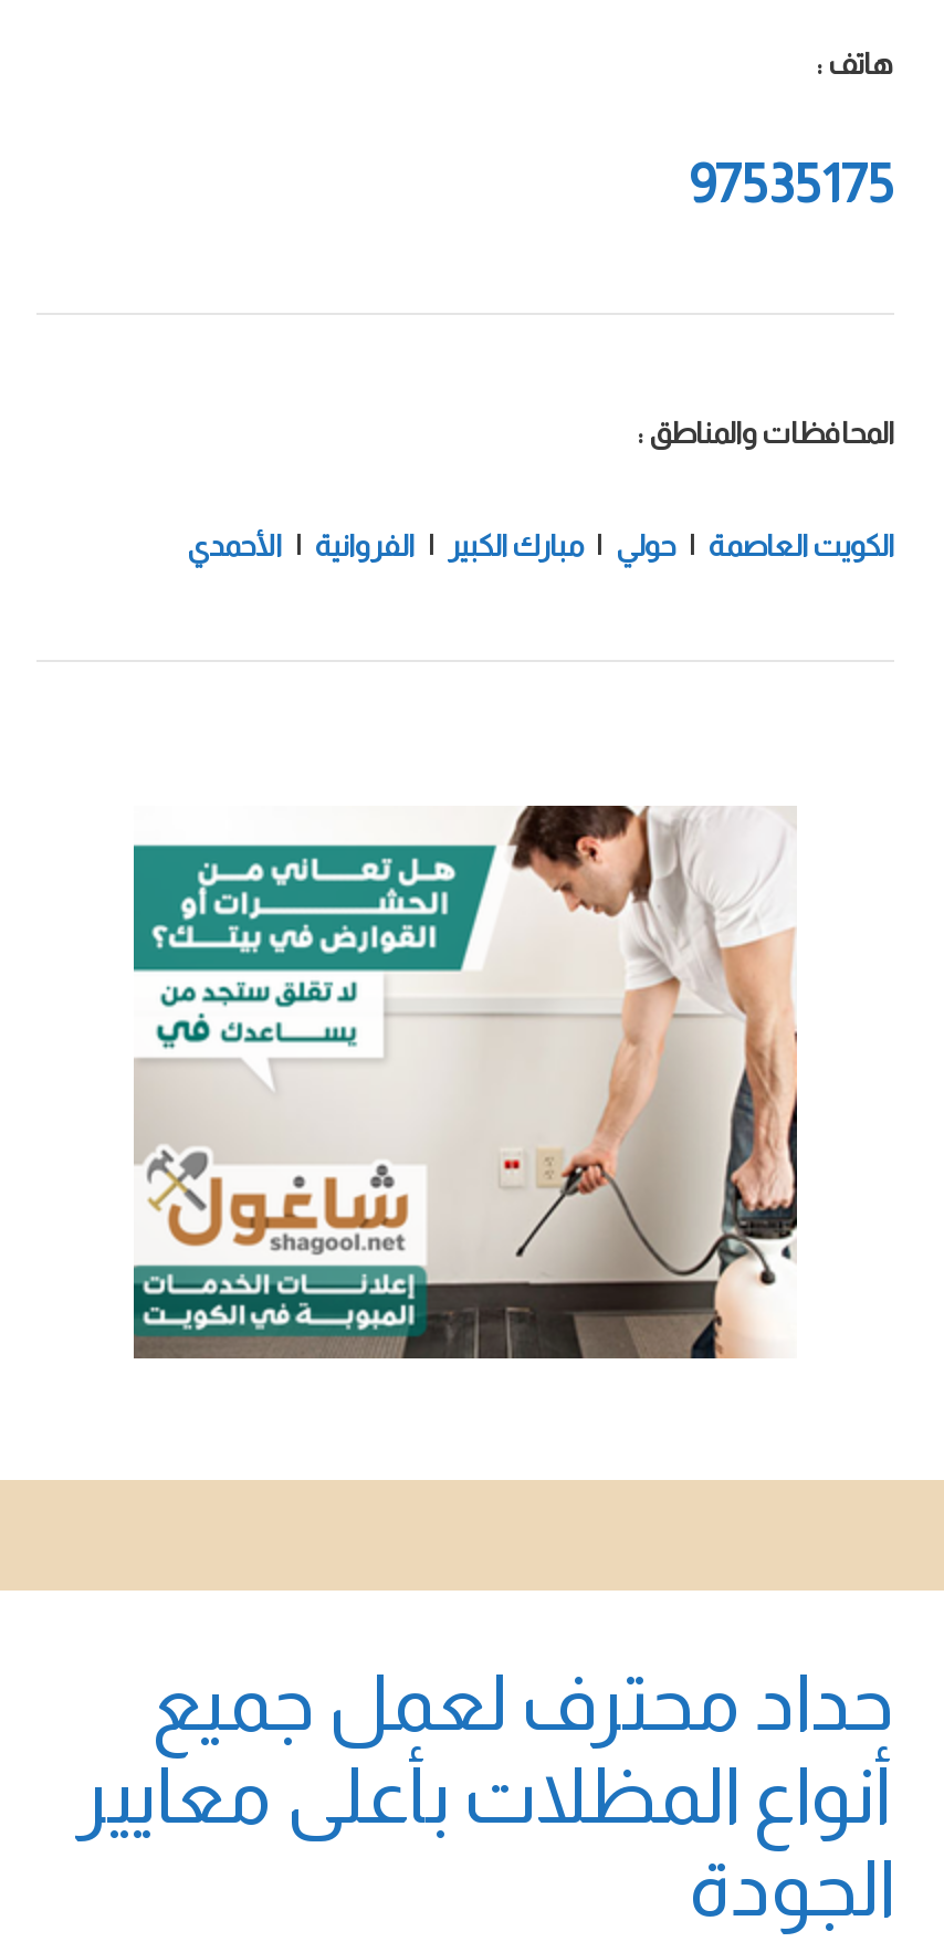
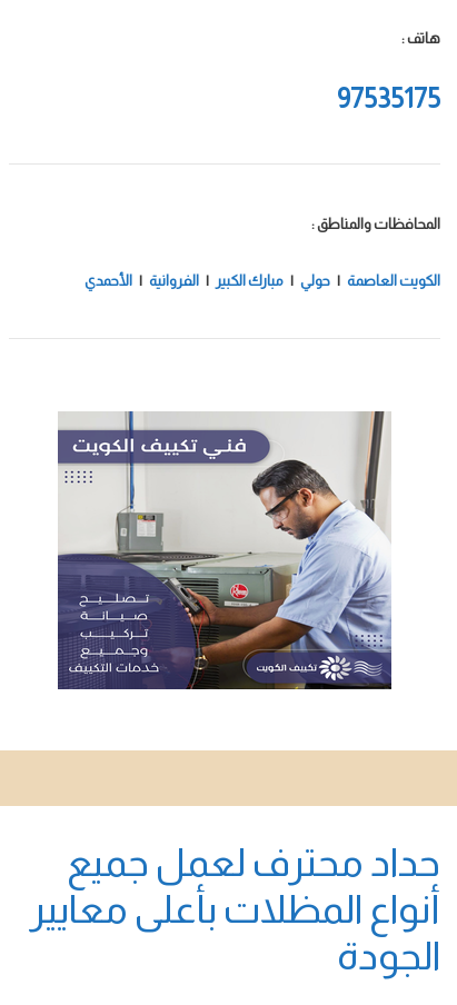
[132,804,799,1361] [image] -> [57,410,393,690] [image]

